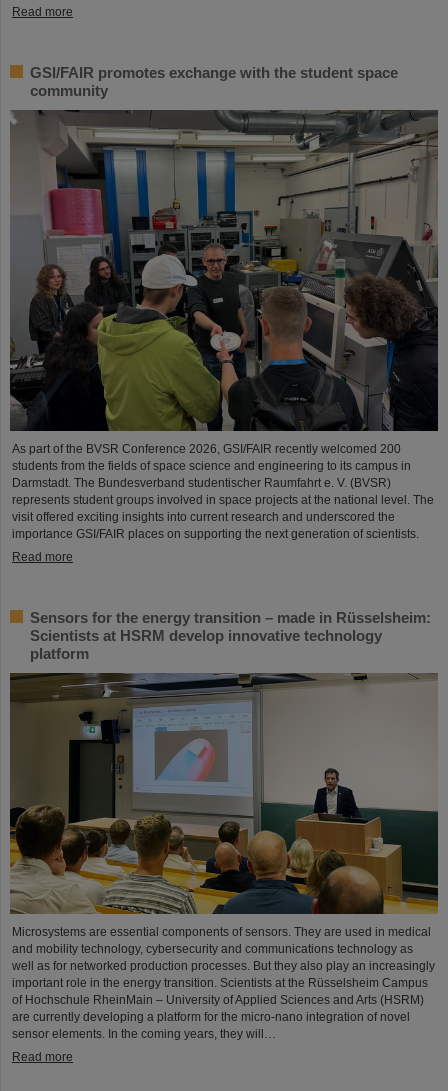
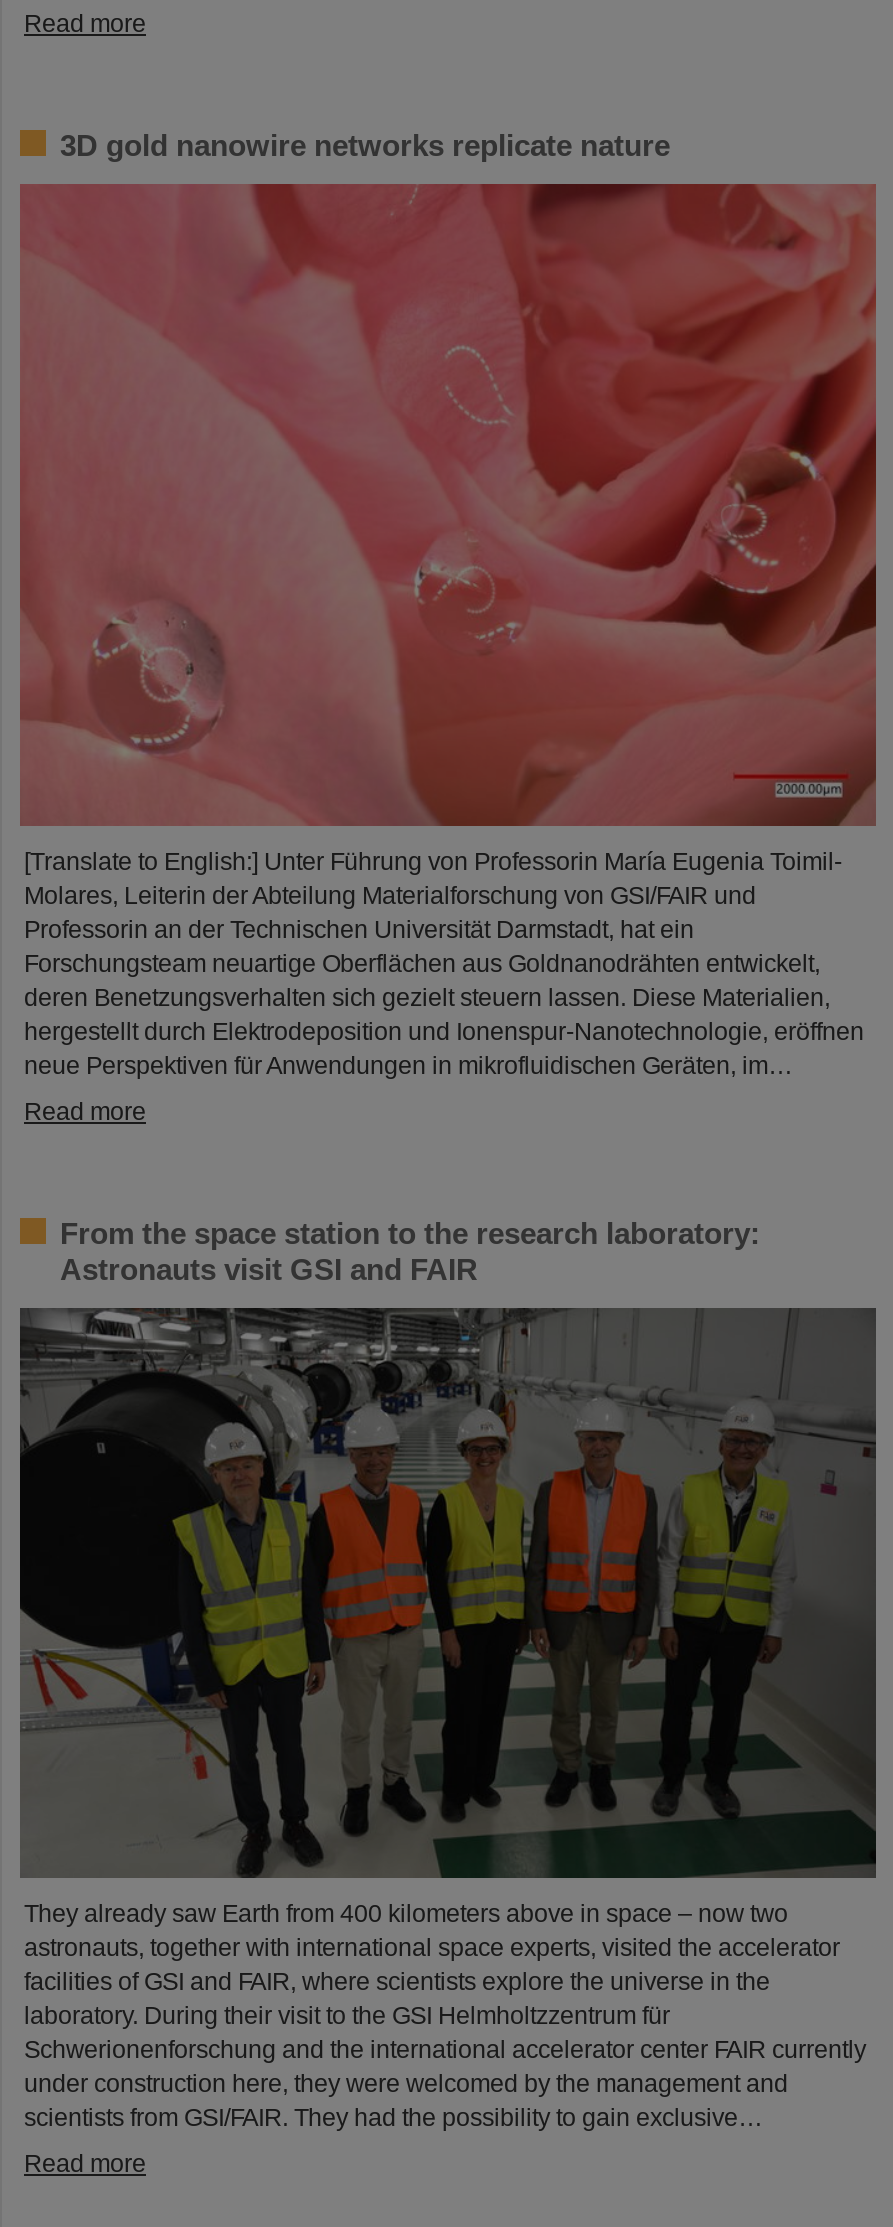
[30,64,398,99] GSI/FAIR promotes exchange with the student space | community -> [60,127,670,161] 3D gold nanowire networks replicate nature
[9,93,439,541] [image] | As part of the BVSR Conference 2026, GSI/FAIR recently welcomed 200 | students from the fields of space science and engineering to its campus in | Darmstadt. The Bundesverband studentischer Raumfahrt e. V. (BVSR) | represents student groups involved in space projects at the national level. The | visit offered exciting insights into current research and underscored the | importance GSI/FAIR places on supporting the next generation of scientists. -> [18,182,878,1080] [image] | [Translate to English:] Unter Führung von Professorin María Eugenia Toimil- | Molares, Leiterin der Abteilung Materialforschung von GSI/FAIR und | Professorin an der Technischen Universität Darmstadt, hat ein | Forschungsteam neuartige Oberflächen aus Goldnanodrähten entwickelt, | deren Benetzungsverhalten sich gezielt steuern lassen. Diese Materialien, | hergestellt durch Elektrodeposition und Ionenspur-Nanotechnologie, eröffnen | neue Perspektiven für Anwendungen in mikrofluidischen Geräten, im…
[30,609,431,662] Sensors for the energy transition – made in Rüsselsheim: | Scientists at HSRM develop innovative technology | platform -> [60,1216,760,1286] From the space station to the research laboratory: | Astronauts visit GSI and FAIR
[9,655,439,1041] [image] | Microsystems are essential components of sensors. They are used in medical | and mobility technology, cybersecurity and communications technology as | well as for networked production processes. But they also play an increasingly | important role in the energy transition. Scientists at the Rüsselsheim Campus | of Hochschule RheinMain – University of Applied Sciences and Arts (HSRM) | are currently developing a platform for the micro-nano integration of novel | sensor elements. In the coming years, they will… -> [18,1306,878,2133] [image] | They already saw Earth from 400 kilometers above in space – now two | astronauts, together with international space experts, visited the accelerator | facilities of GSI and FAIR, where scientists explore the universe in the | laboratory. During their visit to the GSI Helmholtzzentrum für | Schwerionenforschung and the international accelerator center FAIR currently | under construction here, they were welcomed by the management and | scientists from GSI/FAIR. They had the possibility to gain exclusive…

